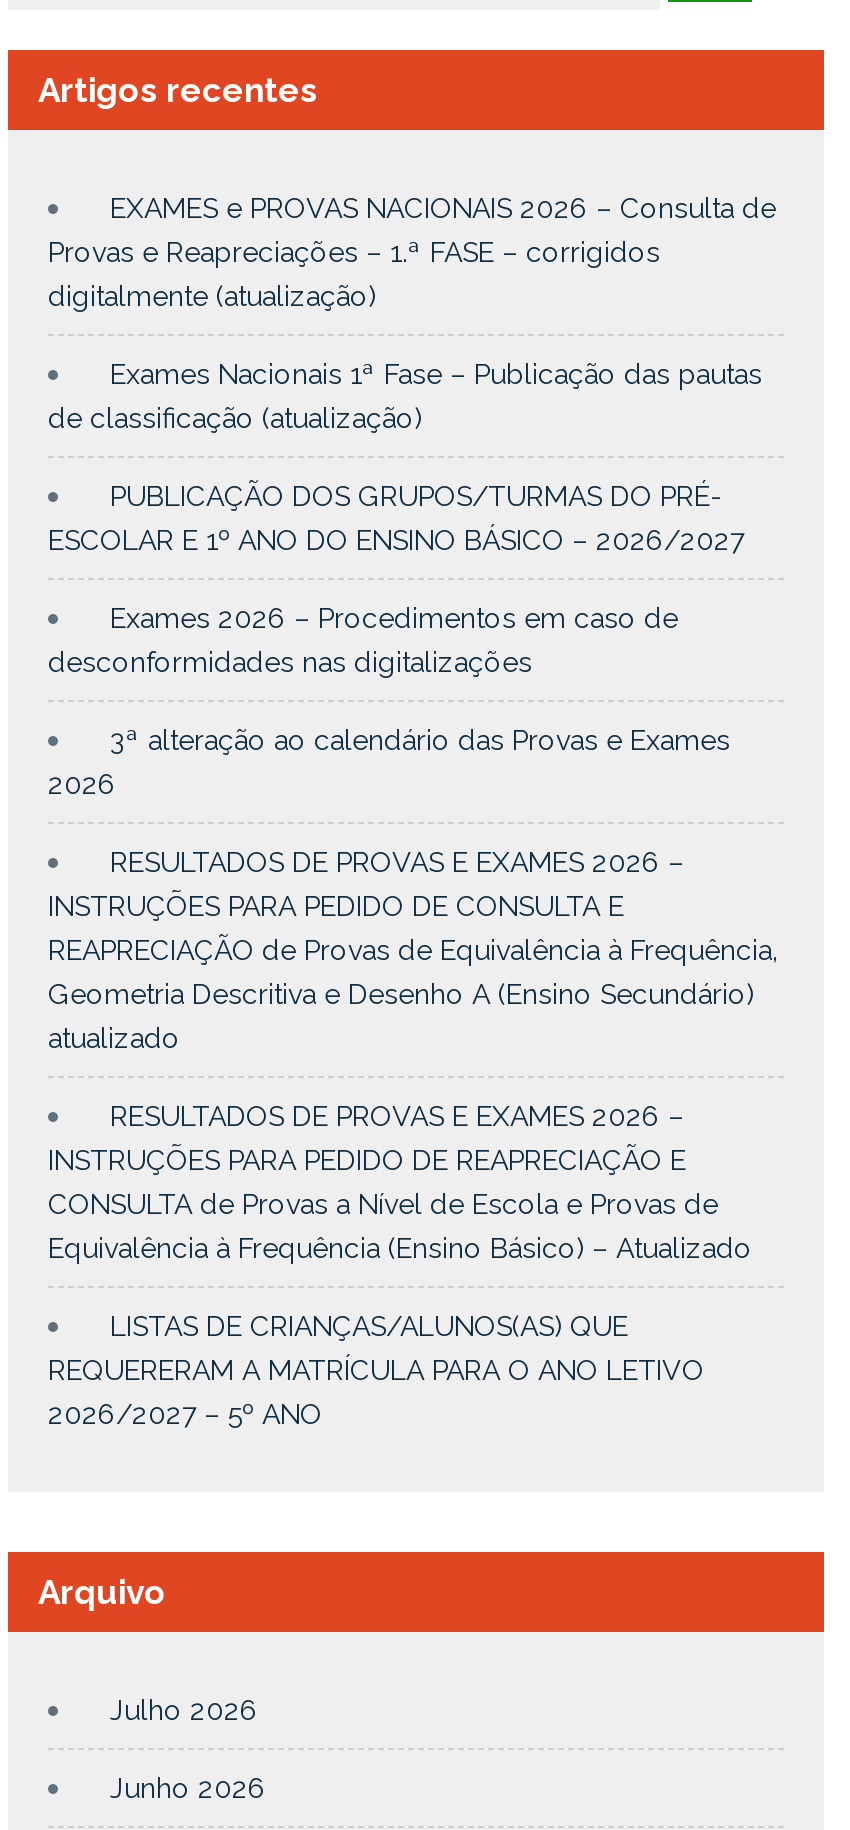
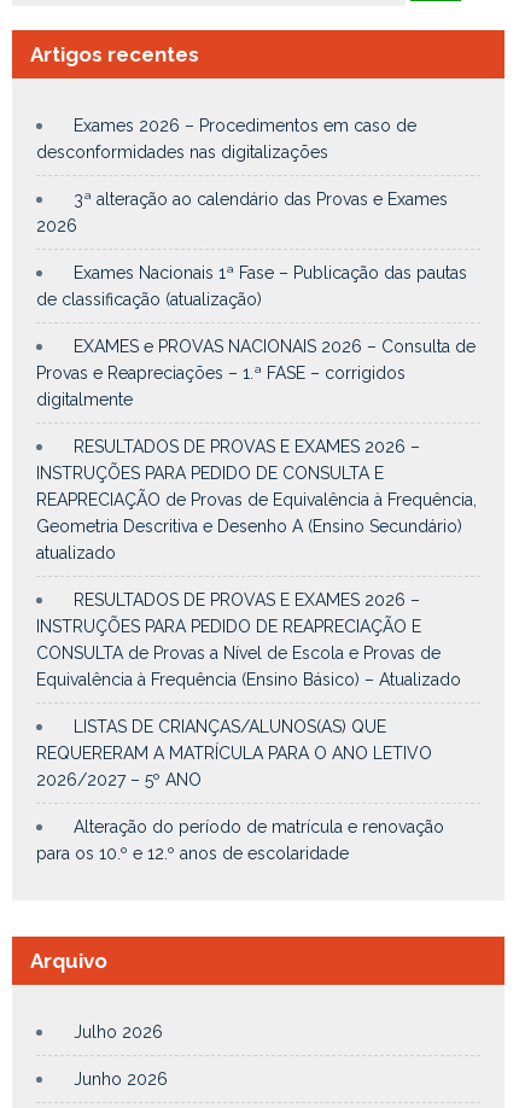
moved [48,191,776,433] -> [36,263,476,382]: Exames Nacionais 1ª Fase – Publicação das pautas | de classificação (atualização) | EXAMES e PROVAS NACIONAIS 2026 – Consulta de | Provas e Reapreciações – 1.ª FASE – corrigidos
[48,279,744,555] digitalmente (atualização) | PUBLICAÇÃO DOS GRUPOS/TURMAS DO PRÉ- | ESCOLAR E 1º ANO DO ENSINO BÁSICO – 2026/2027 -> none
moved [48,601,730,799] -> [36,115,448,235]: Exames 2026 – Procedimentos em caso de | desconformidades nas digitalizações | 3ª alteração ao calendário das Provas e Exames | 2026
none -> [36,389,133,409] digitalmente
moved [48,845,778,1429] -> [36,436,477,789]: RESULTADOS DE PROVAS E EXAMES 2026 – | INSTRUÇÕES PARA PEDIDO DE CONSULTA E | REAPRECIAÇÃO de Provas de Equivalência à Frequência, | ... | REQUERERAM A MATRÍCULA PARA O ANO LETIVO | 2026/2027 – 5º ANO
none -> [36,817,444,863] Alteração do período de matrícula e renovação | para os 10.º e 12.º anos de escolaridade

